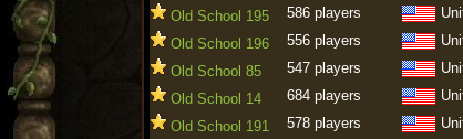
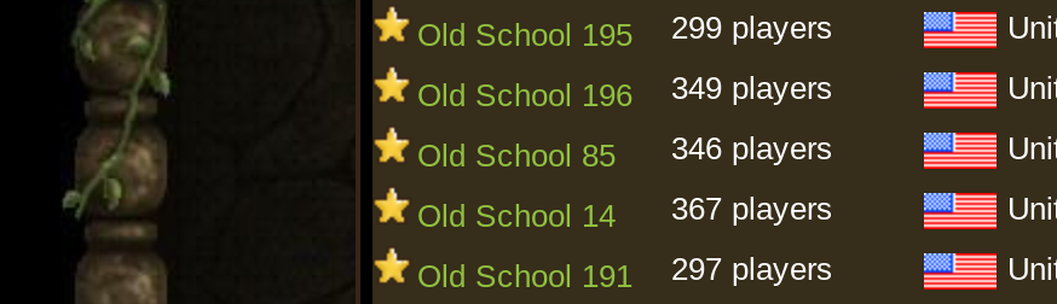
[170,4,361,24] Old School 195 586 players -> [417,10,833,53] Old School 195 299 players
[170,32,361,52] Old School 196 556 players -> [417,70,833,113] Old School 196 349 players
[170,60,361,79] Old School 85 547 players -> [417,130,833,174] Old School 85 346 players
[170,87,361,107] Old School 14 684 players -> [417,191,833,234] Old School 14 367 players
[170,115,361,135] Old School 191 578 players -> [417,251,833,294] Old School 191 297 players

